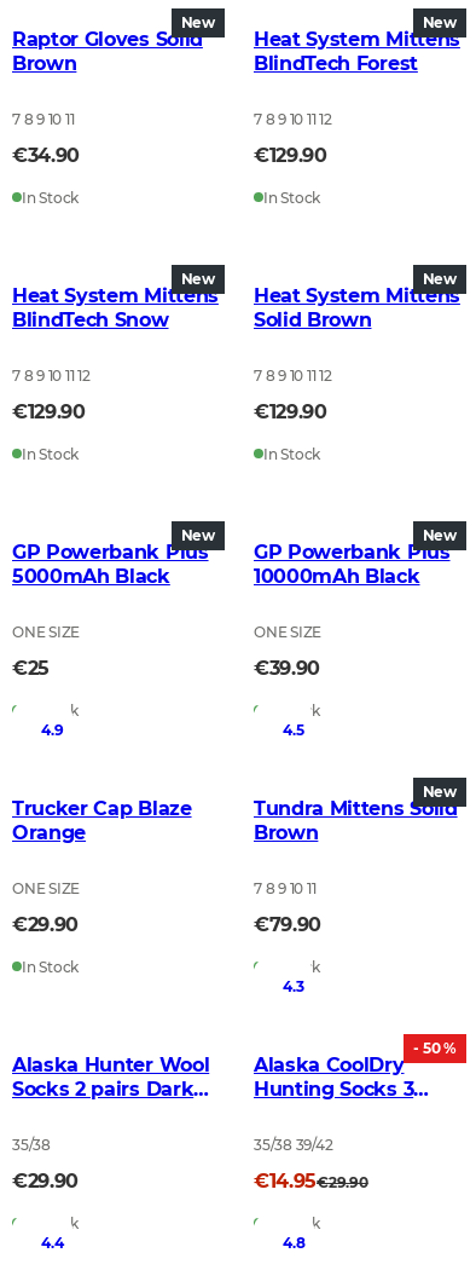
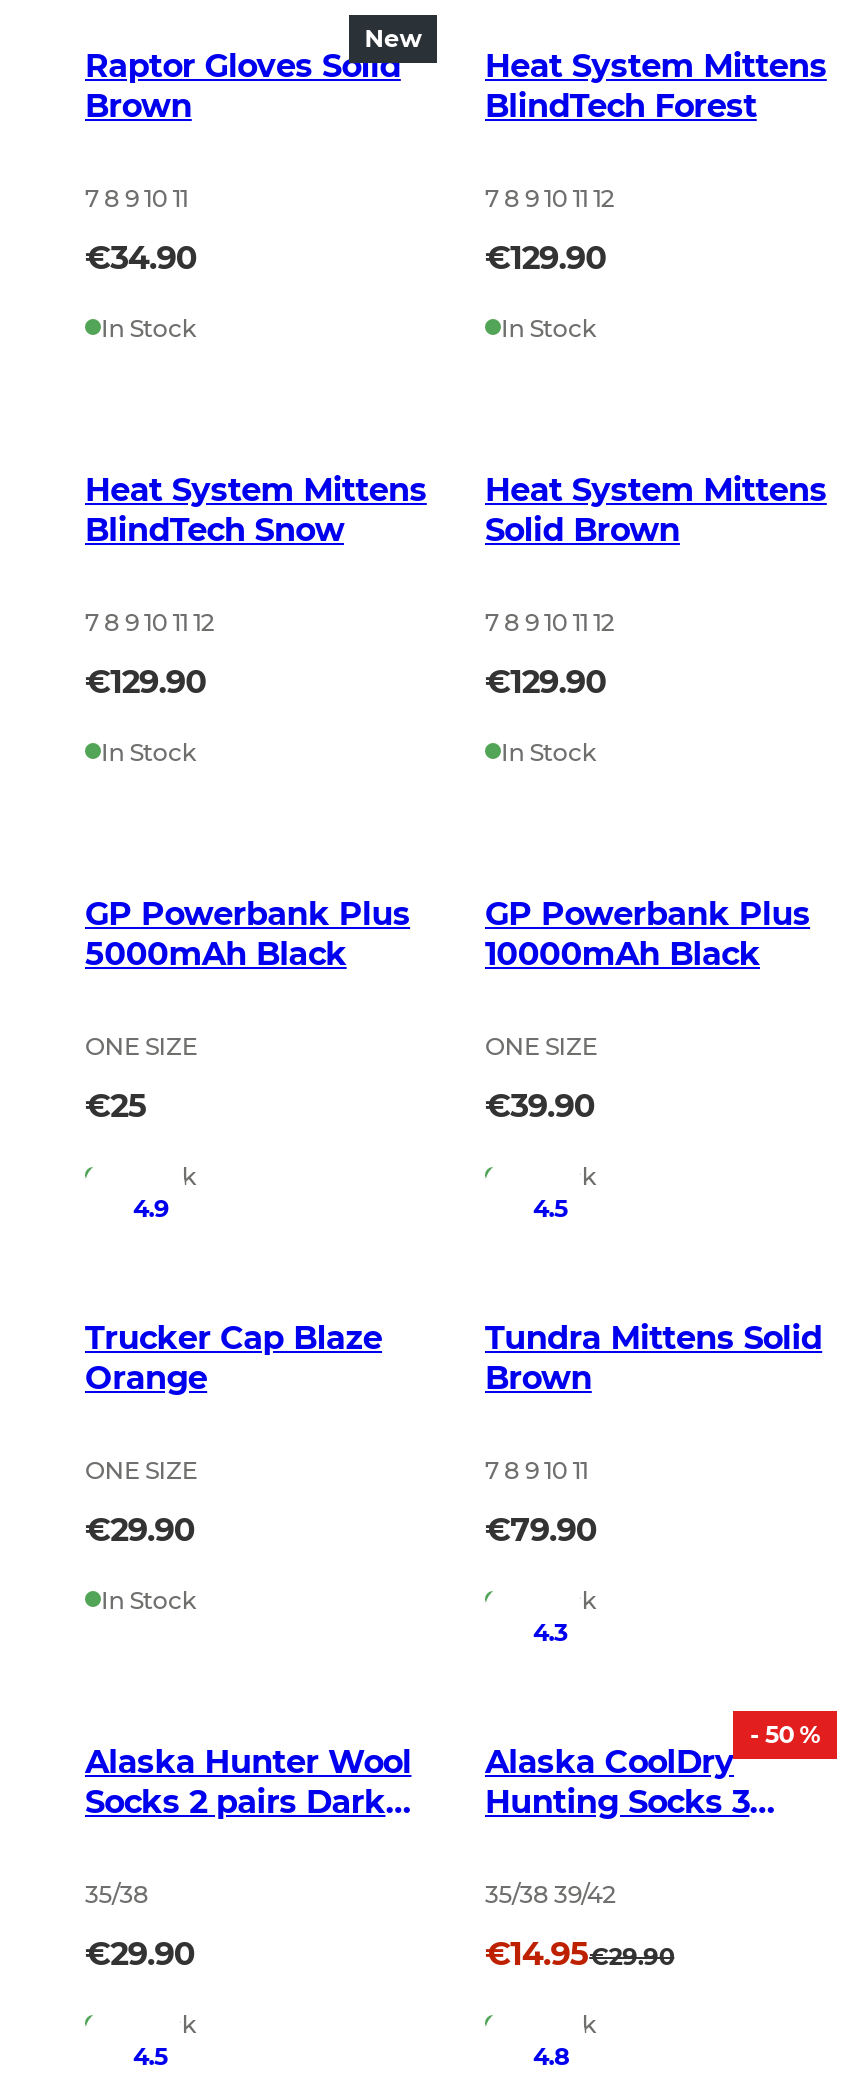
[422,13,457,31] New -> none
[181,270,215,288] New -> none
[422,270,457,288] New -> none
[181,526,215,544] New -> none
[422,526,457,544] New -> none
[422,783,457,801] New -> none
[41,1234,63,1252] 4.4 -> [133,2041,168,2071] 4.5

